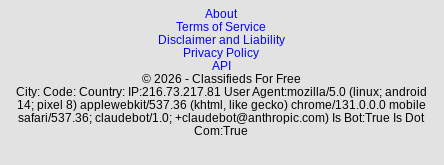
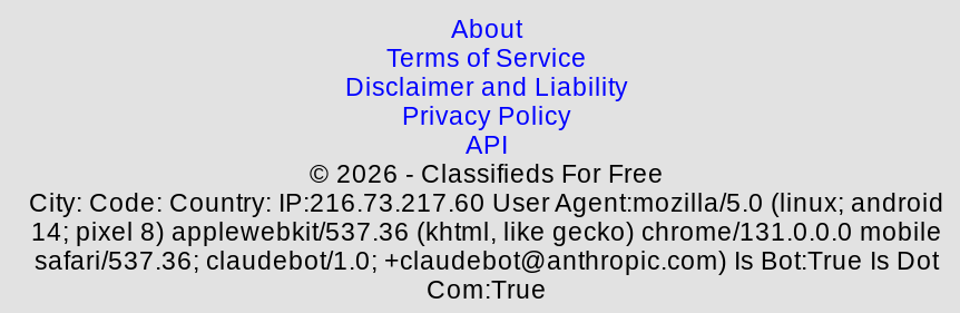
[15,85,426,98] City: Code: Country: IP:216.73.217.81 User Agent:mozilla/5.0 (linux; android -> [29,187,944,216] City: Code: Country: IP:216.73.217.60 User Agent:mozilla/5.0 (linux; android

